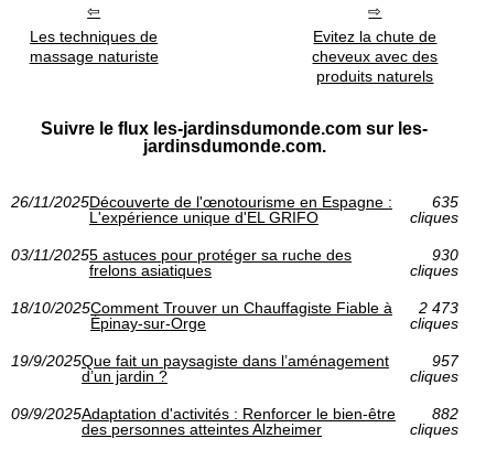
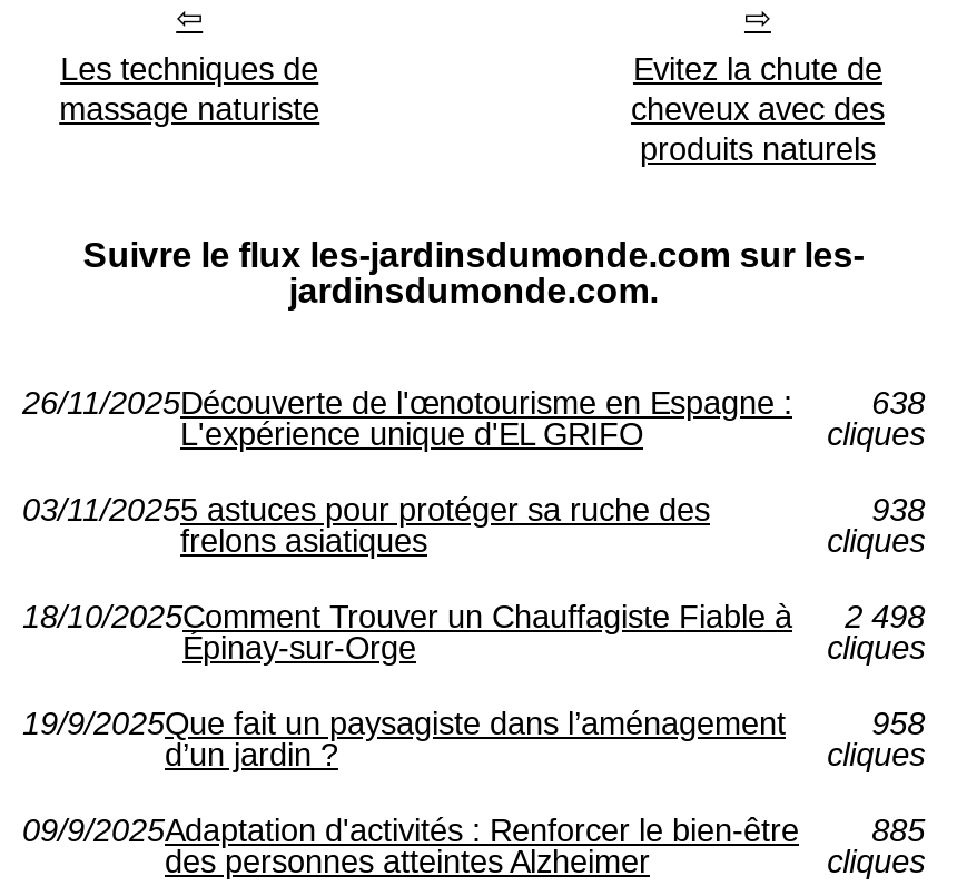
[432,193,458,211] 635 -> [872,386,925,421] 638
[432,246,458,264] 930 -> [872,493,925,528] 938
[11,299,458,317] 18/10/2025Comment Trouver un Chauffagiste Fiable à 2 473 -> [22,599,925,635] 18/10/2025Comment Trouver un Chauffagiste Fiable à 2 498
[432,352,458,370] 957 -> [872,706,925,742] 958
[432,405,458,423] 882 -> [872,813,925,849] 885

